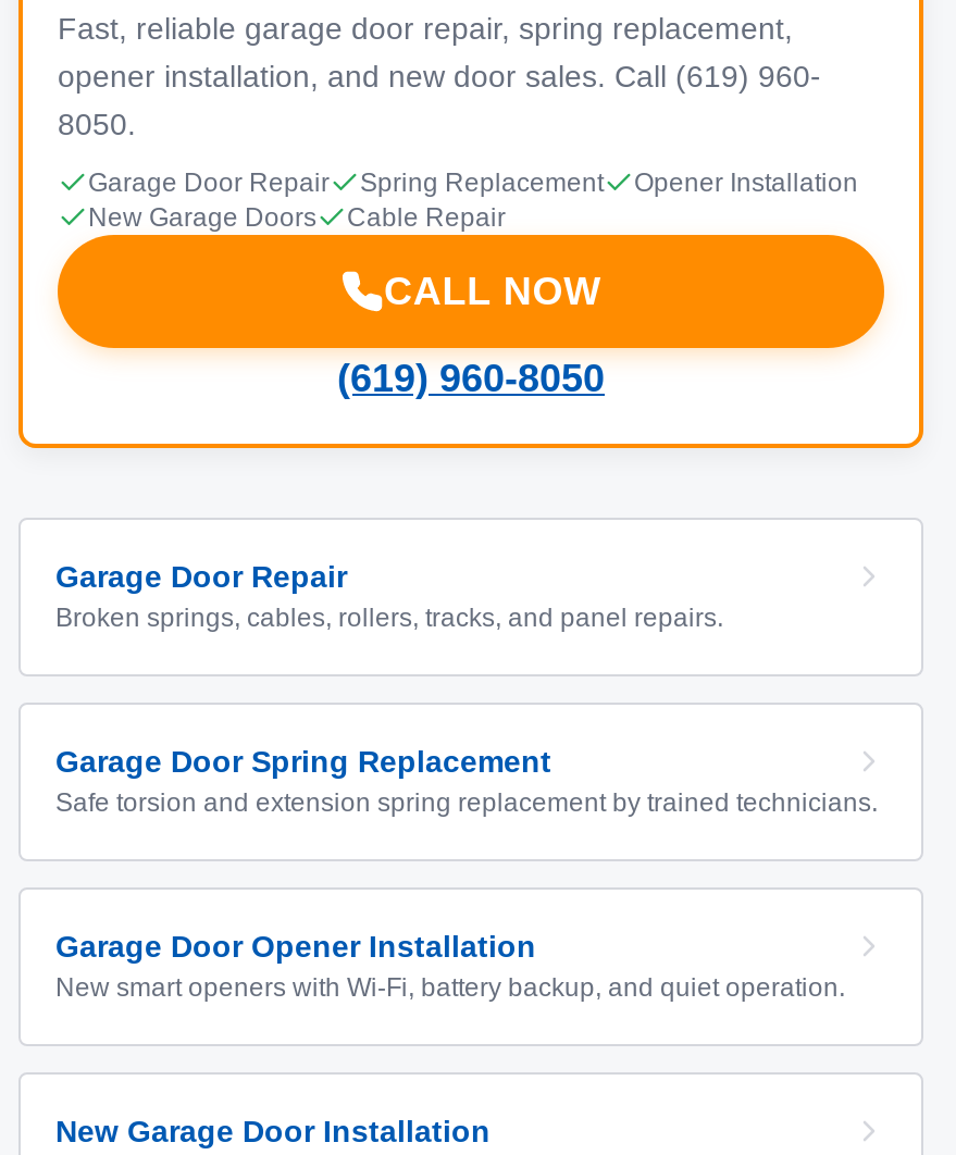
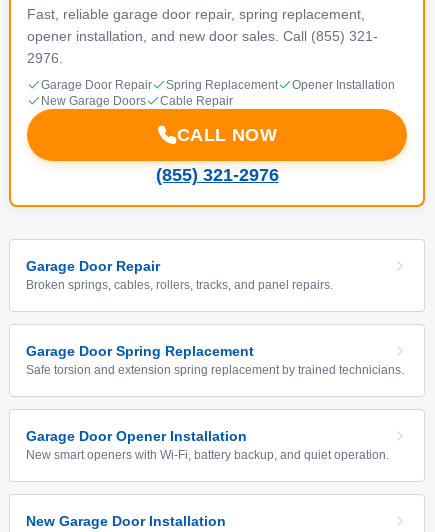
[58,59,821,94] opener installation, and new door sales. Call (619) 960- -> [27,28,378,44] opener installation, and new door sales. Call (855) 321-
[58,107,136,141] 8050. -> [27,50,63,66] 2976.
[337,357,605,400] (619) 960-8050 -> [155,165,278,185] (855) 321-2976

